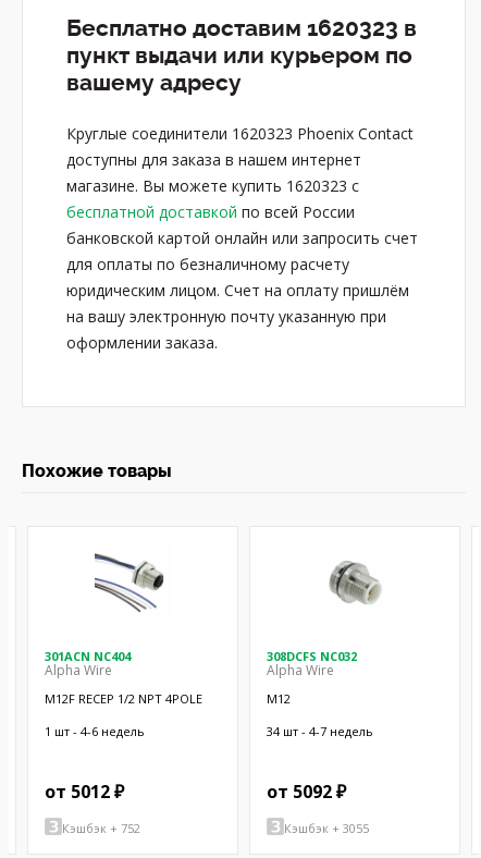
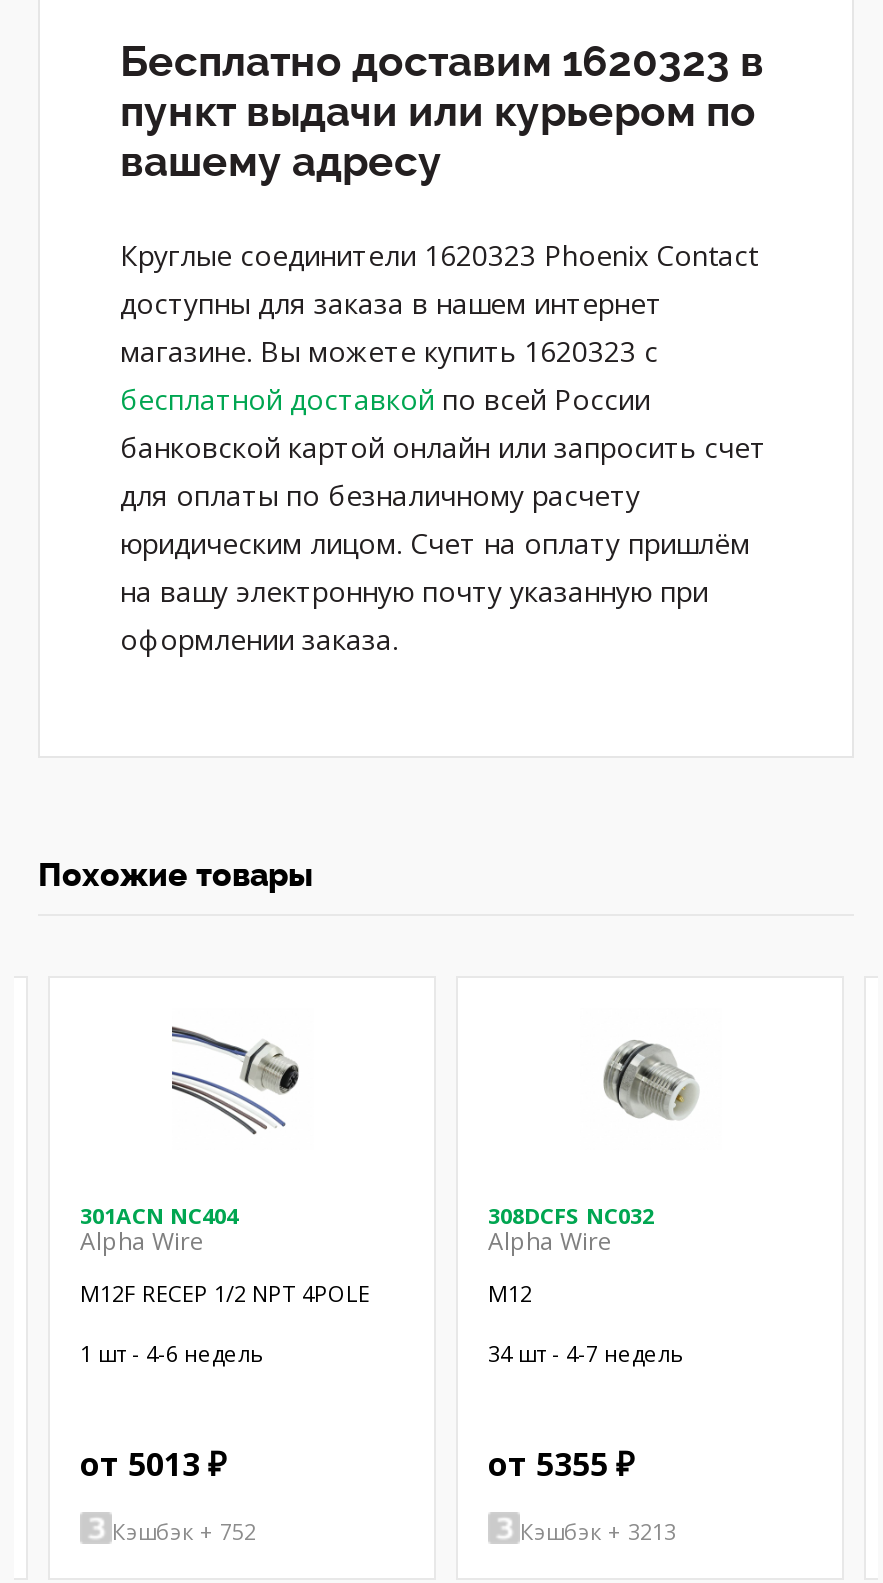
[45,780,124,804] от 5012 ₽ -> [80,1442,226,1486] от 5013 ₽
[267,780,346,804] от 5092 ₽ -> [488,1442,634,1486] от 5355 ₽
[284,819,369,836] Кэшбэк + 3055 -> [520,1515,676,1545] Кэшбэк + 3213

